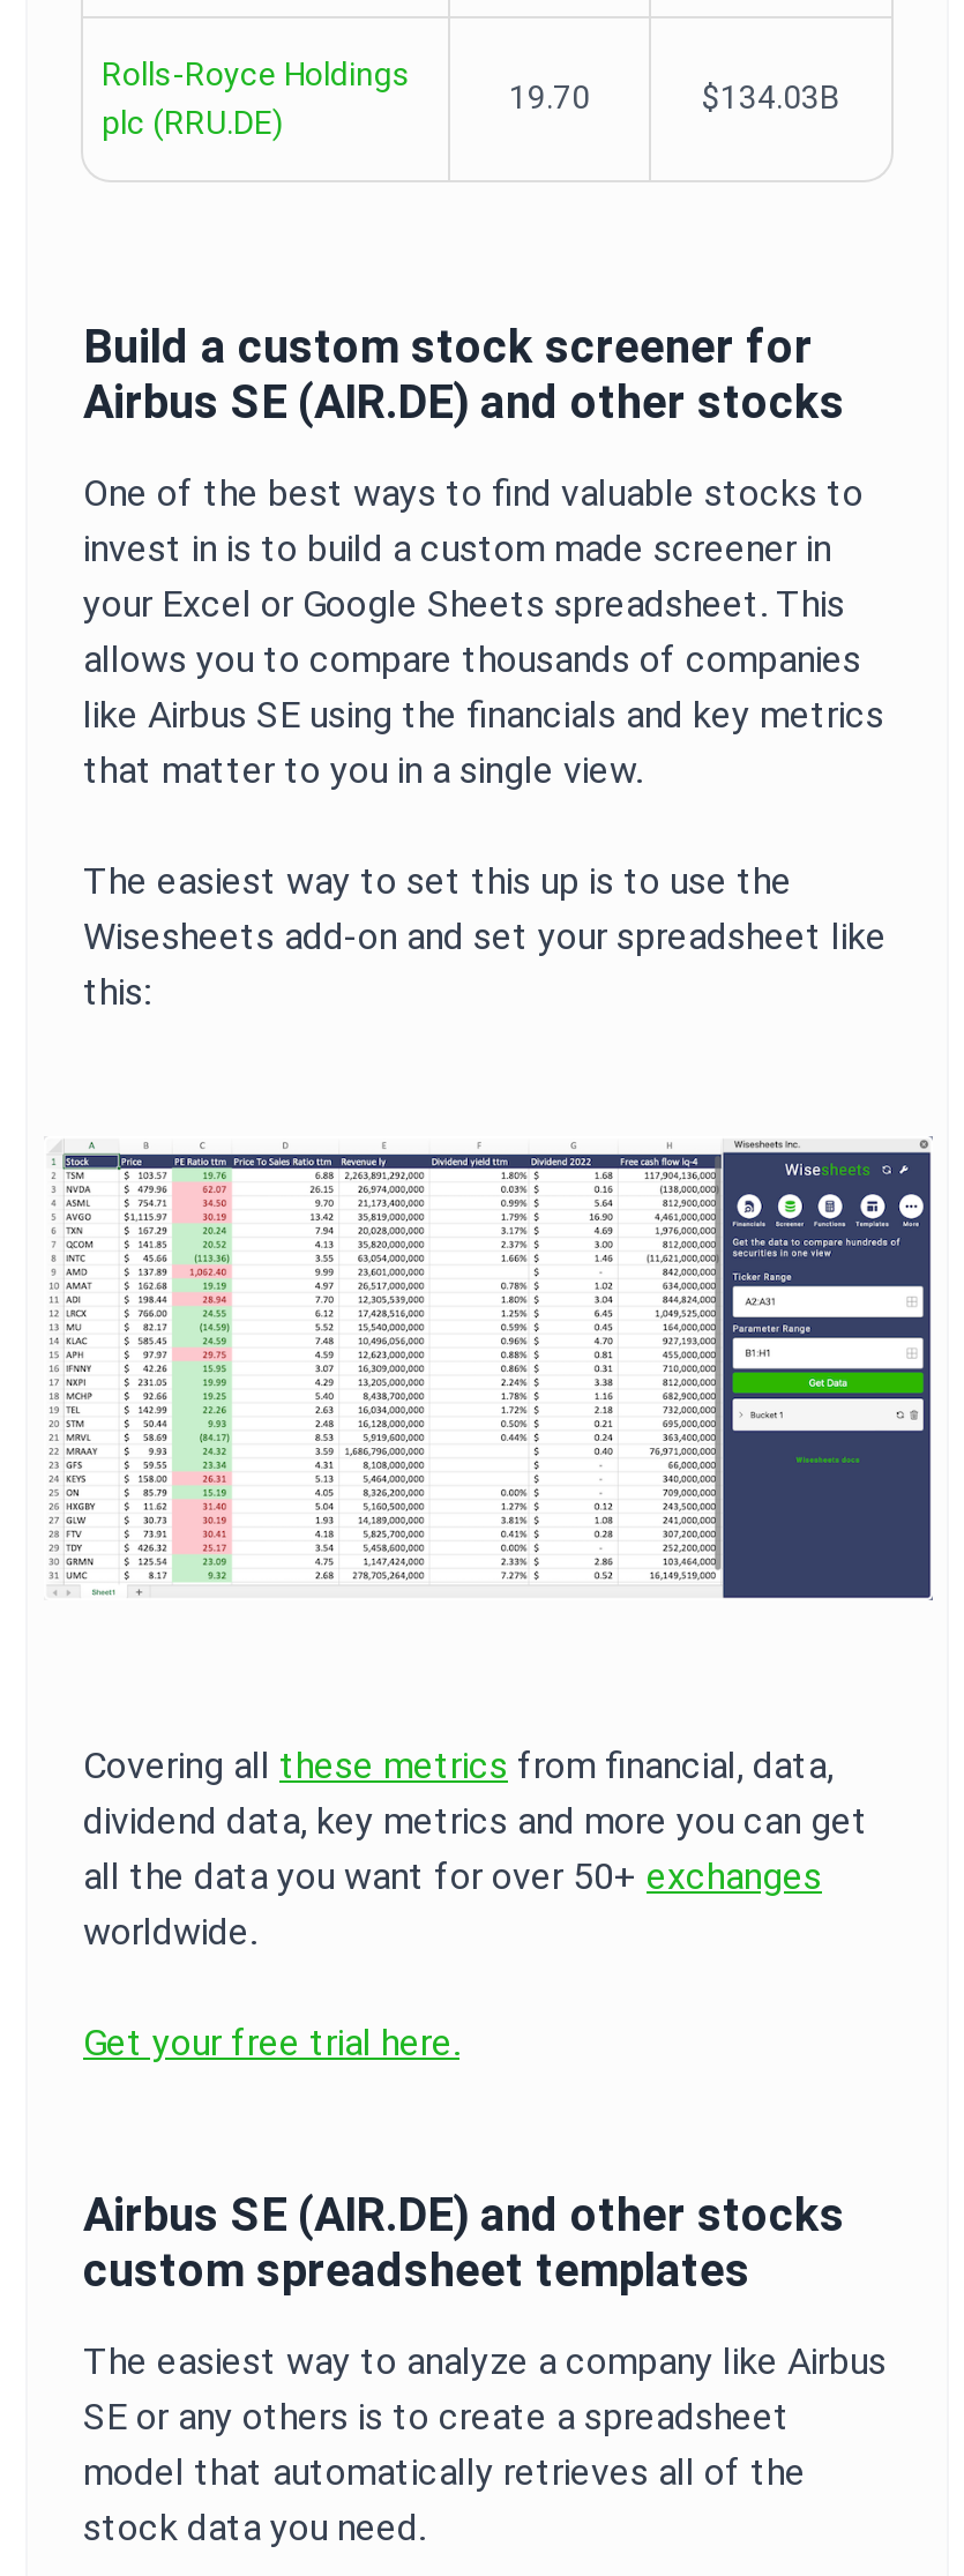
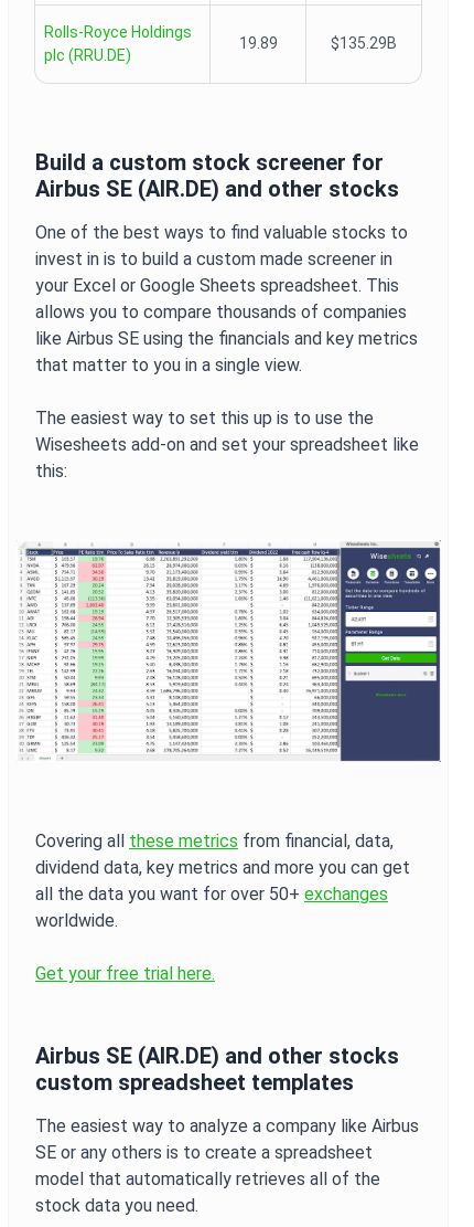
[509,79,840,115] 19.70 | $134.03B -> [239,34,397,52] 19.89 | $135.29B

